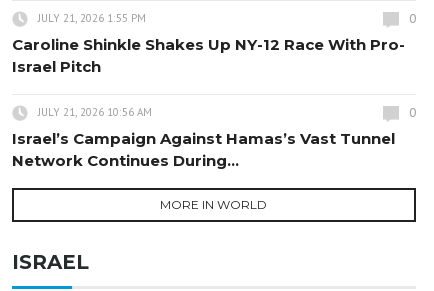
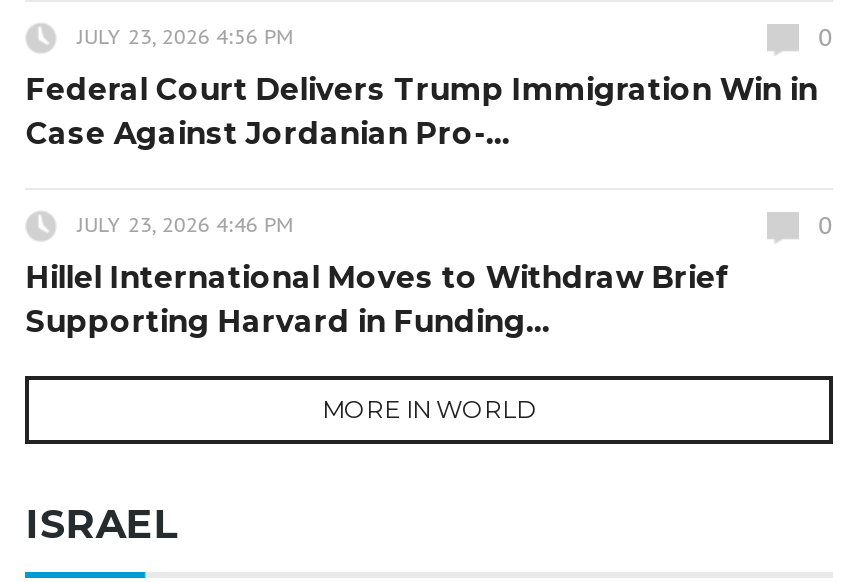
[38,12,146,25] JULY 21, 2026 1:55 PM -> [78,24,294,50] JULY 23, 2026 4:56 PM
[12,35,405,76] Caroline Shinkle Shakes Up NY-12 Race With Pro- | Israel Pitch -> [26,70,818,152] Federal Court Delivers Trump Immigration Win in | Case Against Jordanian Pro-...
[38,106,152,119] JULY 21, 2026 10:56 AM -> [78,212,294,238] JULY 23, 2026 4:46 PM
[12,129,395,170] Israel’s Campaign Against Hamas’s Vast Tunnel | Network Continues During... -> [26,258,730,340] Hillel International Moves to Withdraw Brief | Supporting Harvard in Funding...

